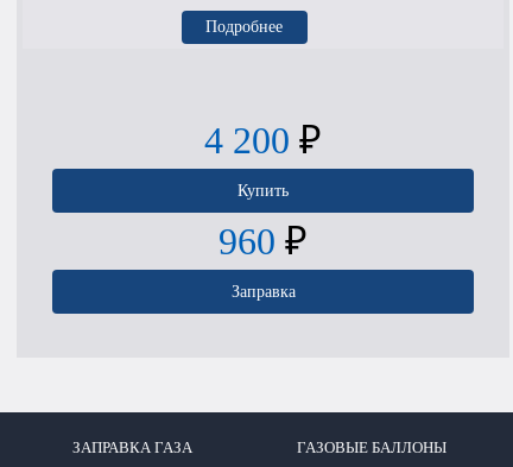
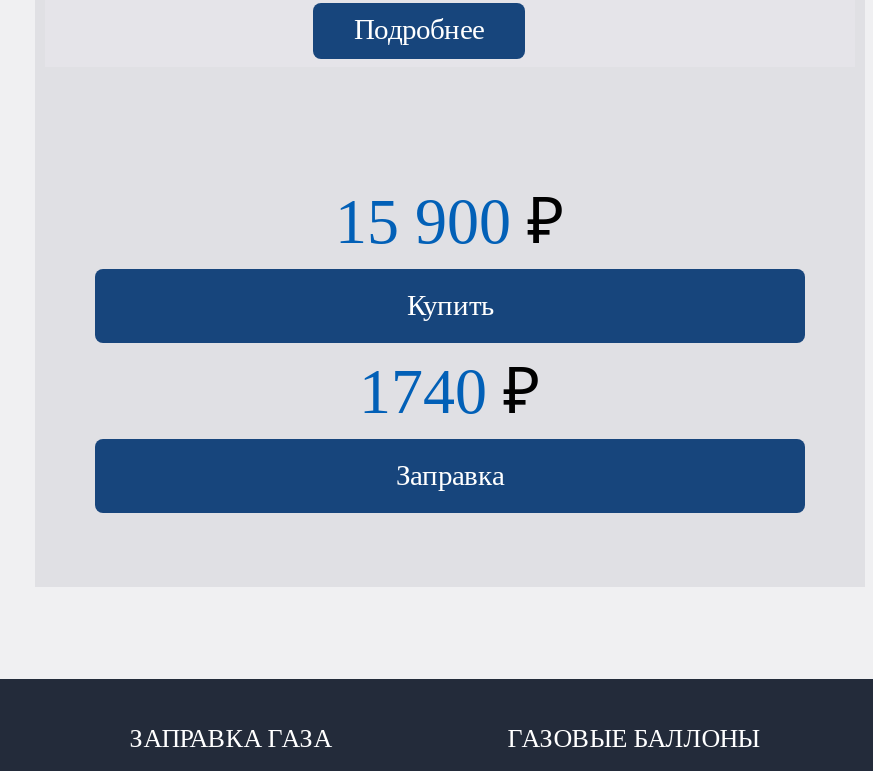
[204,119,322,162] 4 200 ₽ -> [335,186,565,258] 15 900 ₽
[218,220,308,263] 960 ₽ -> [359,356,541,428] 1740 ₽

